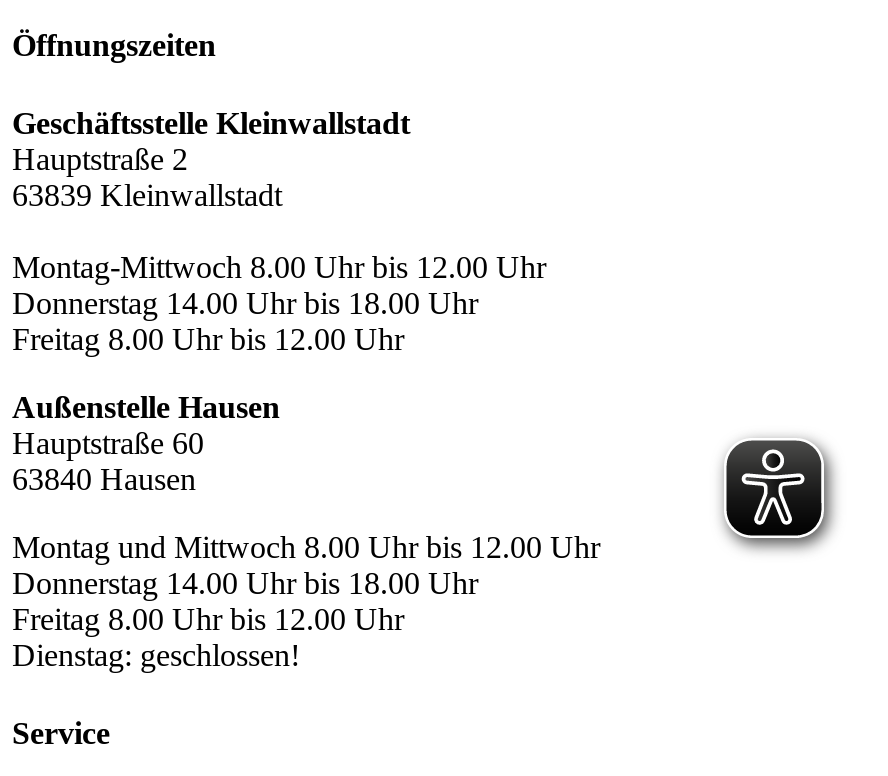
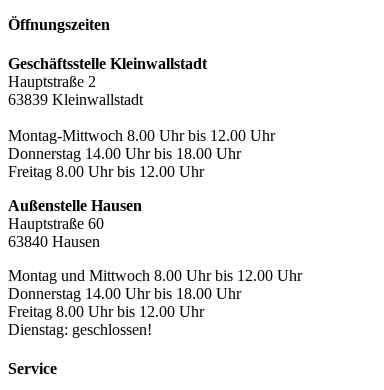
[720,436,836,552] [image] -> none

